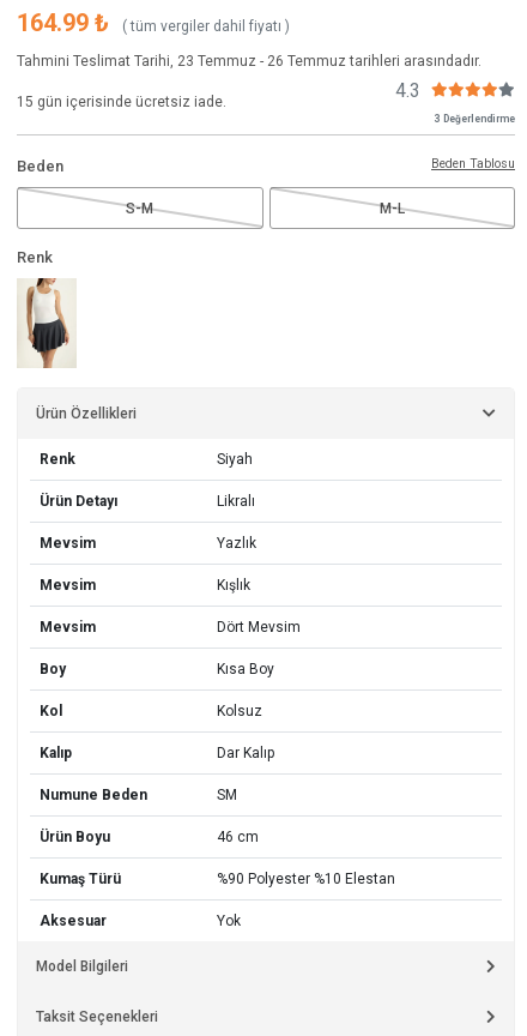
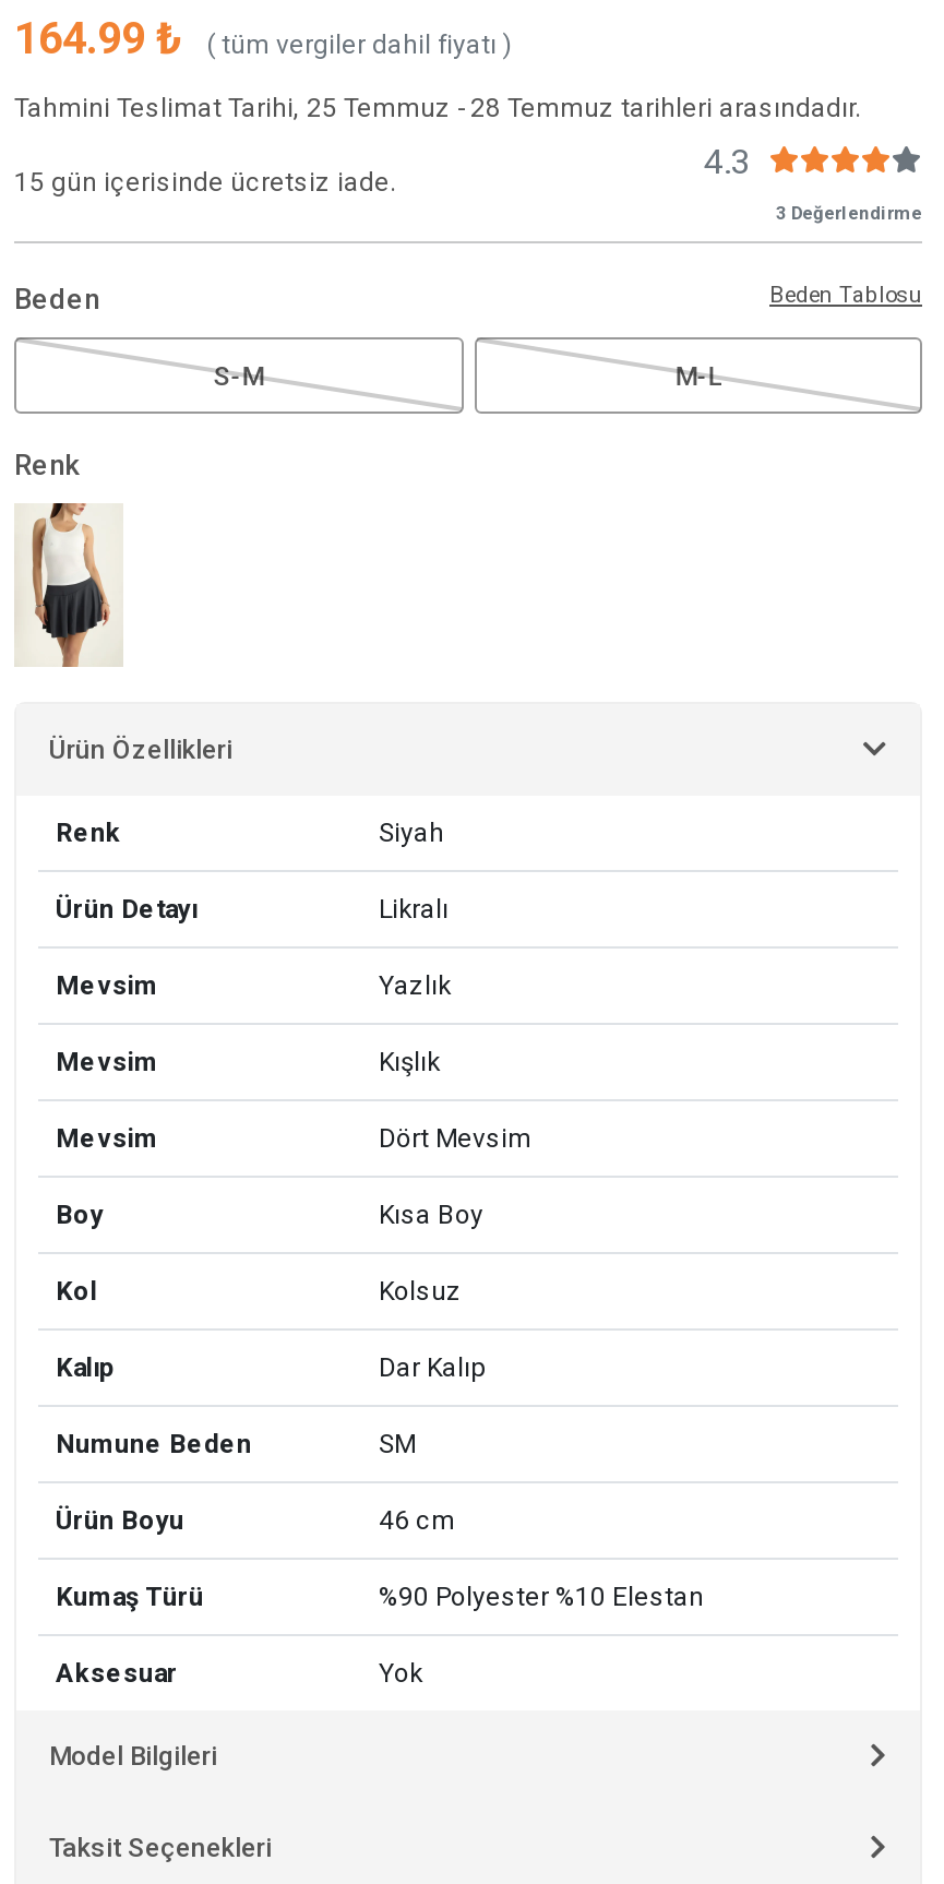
[17,53,481,70] Tahmini Teslimat Tarihi, 23 Temmuz - 26 Temmuz tarihleri arasındadır. -> [14,93,861,123] Tahmini Teslimat Tarihi, 25 Temmuz - 28 Temmuz tarihleri arasındadır.

